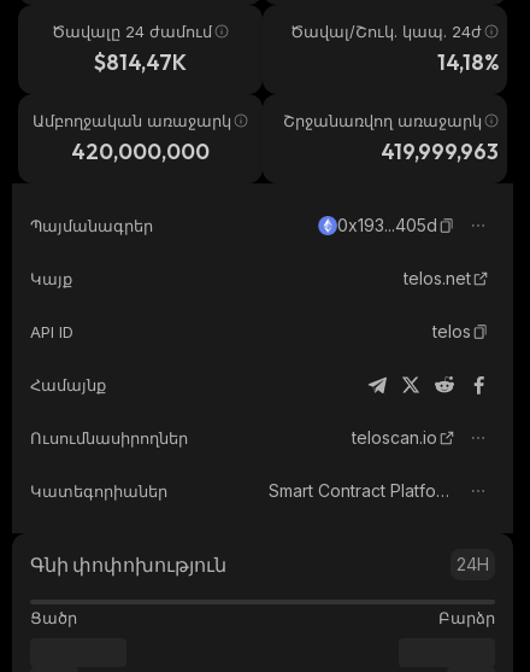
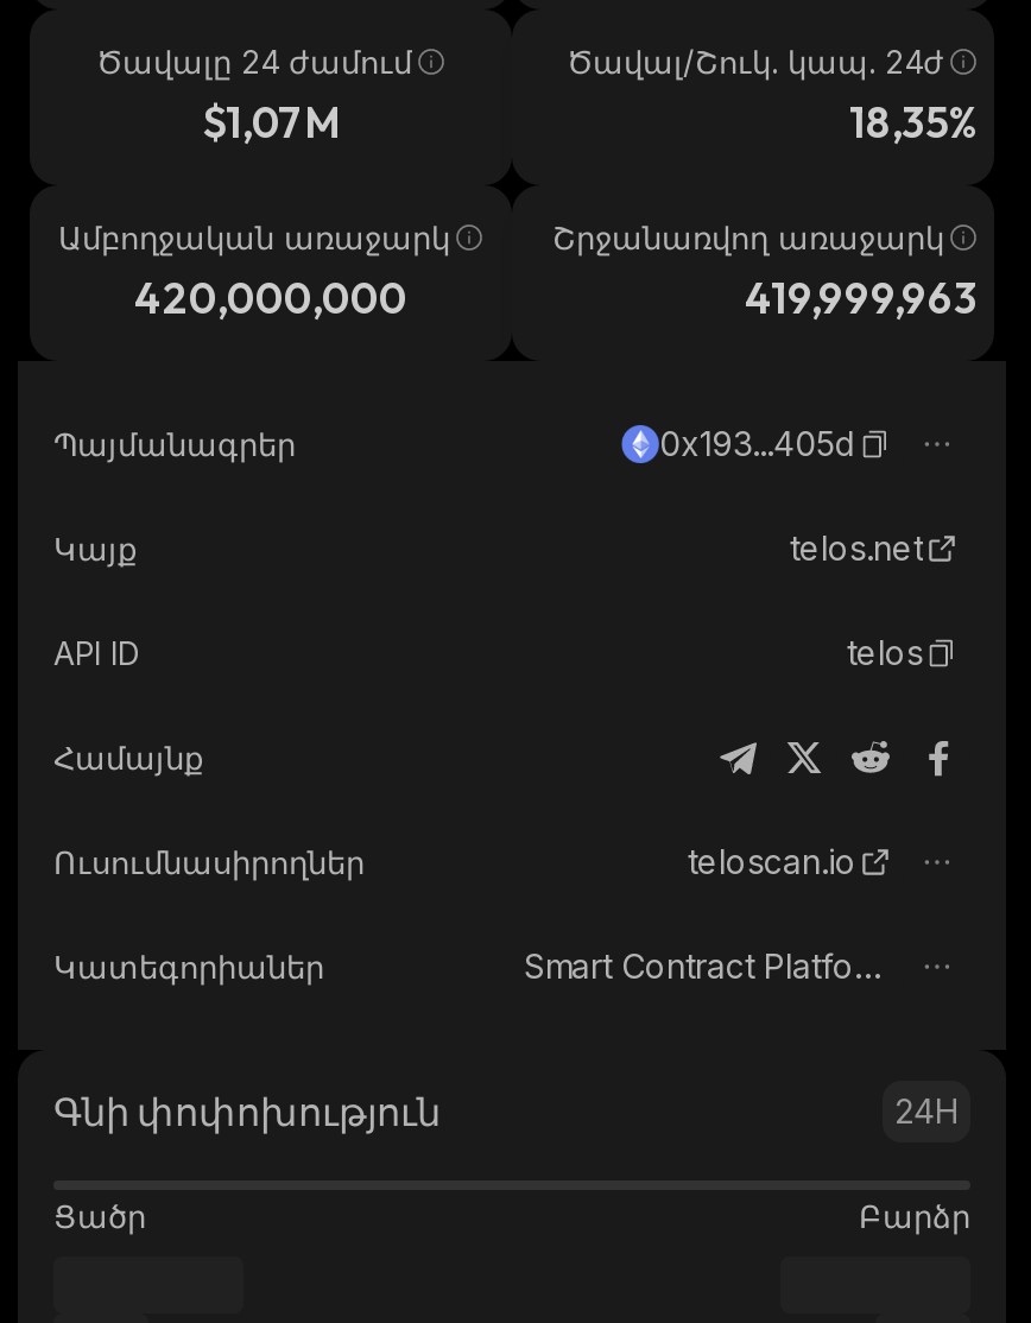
[94,48,187,76] $814,47K -> [202,95,340,150] $1,07M
[437,48,499,76] 14,18% -> [849,95,978,150] 18,35%

